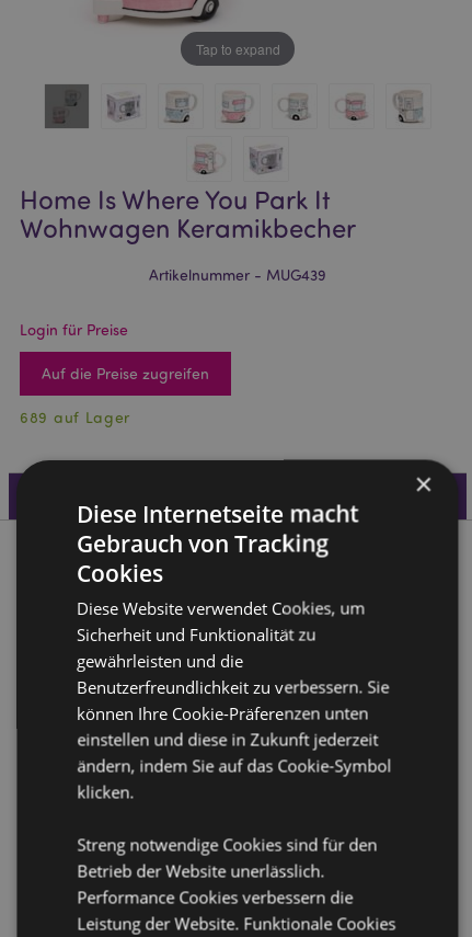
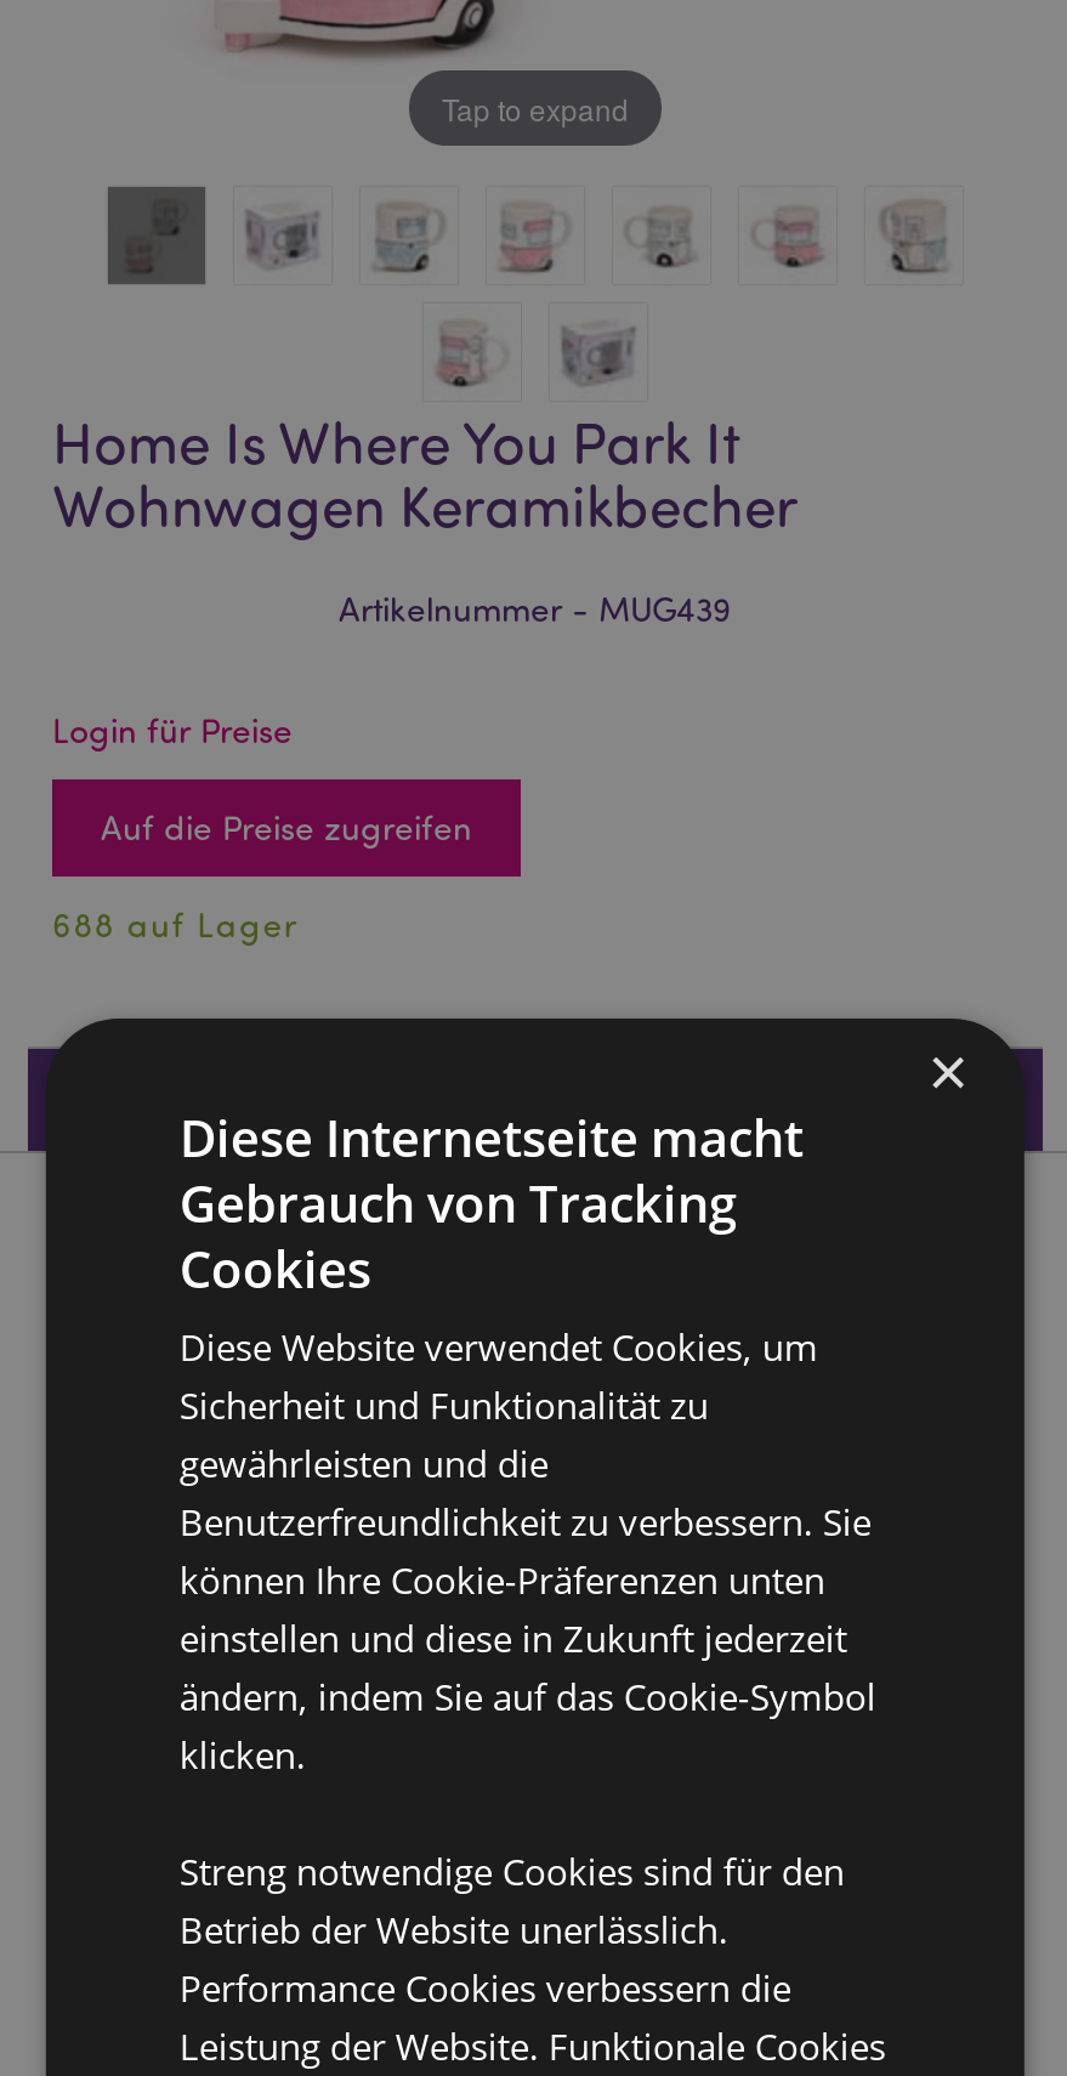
[20,408,130,426] 689 auf Lager -> [52,903,298,945] 688 auf Lager

